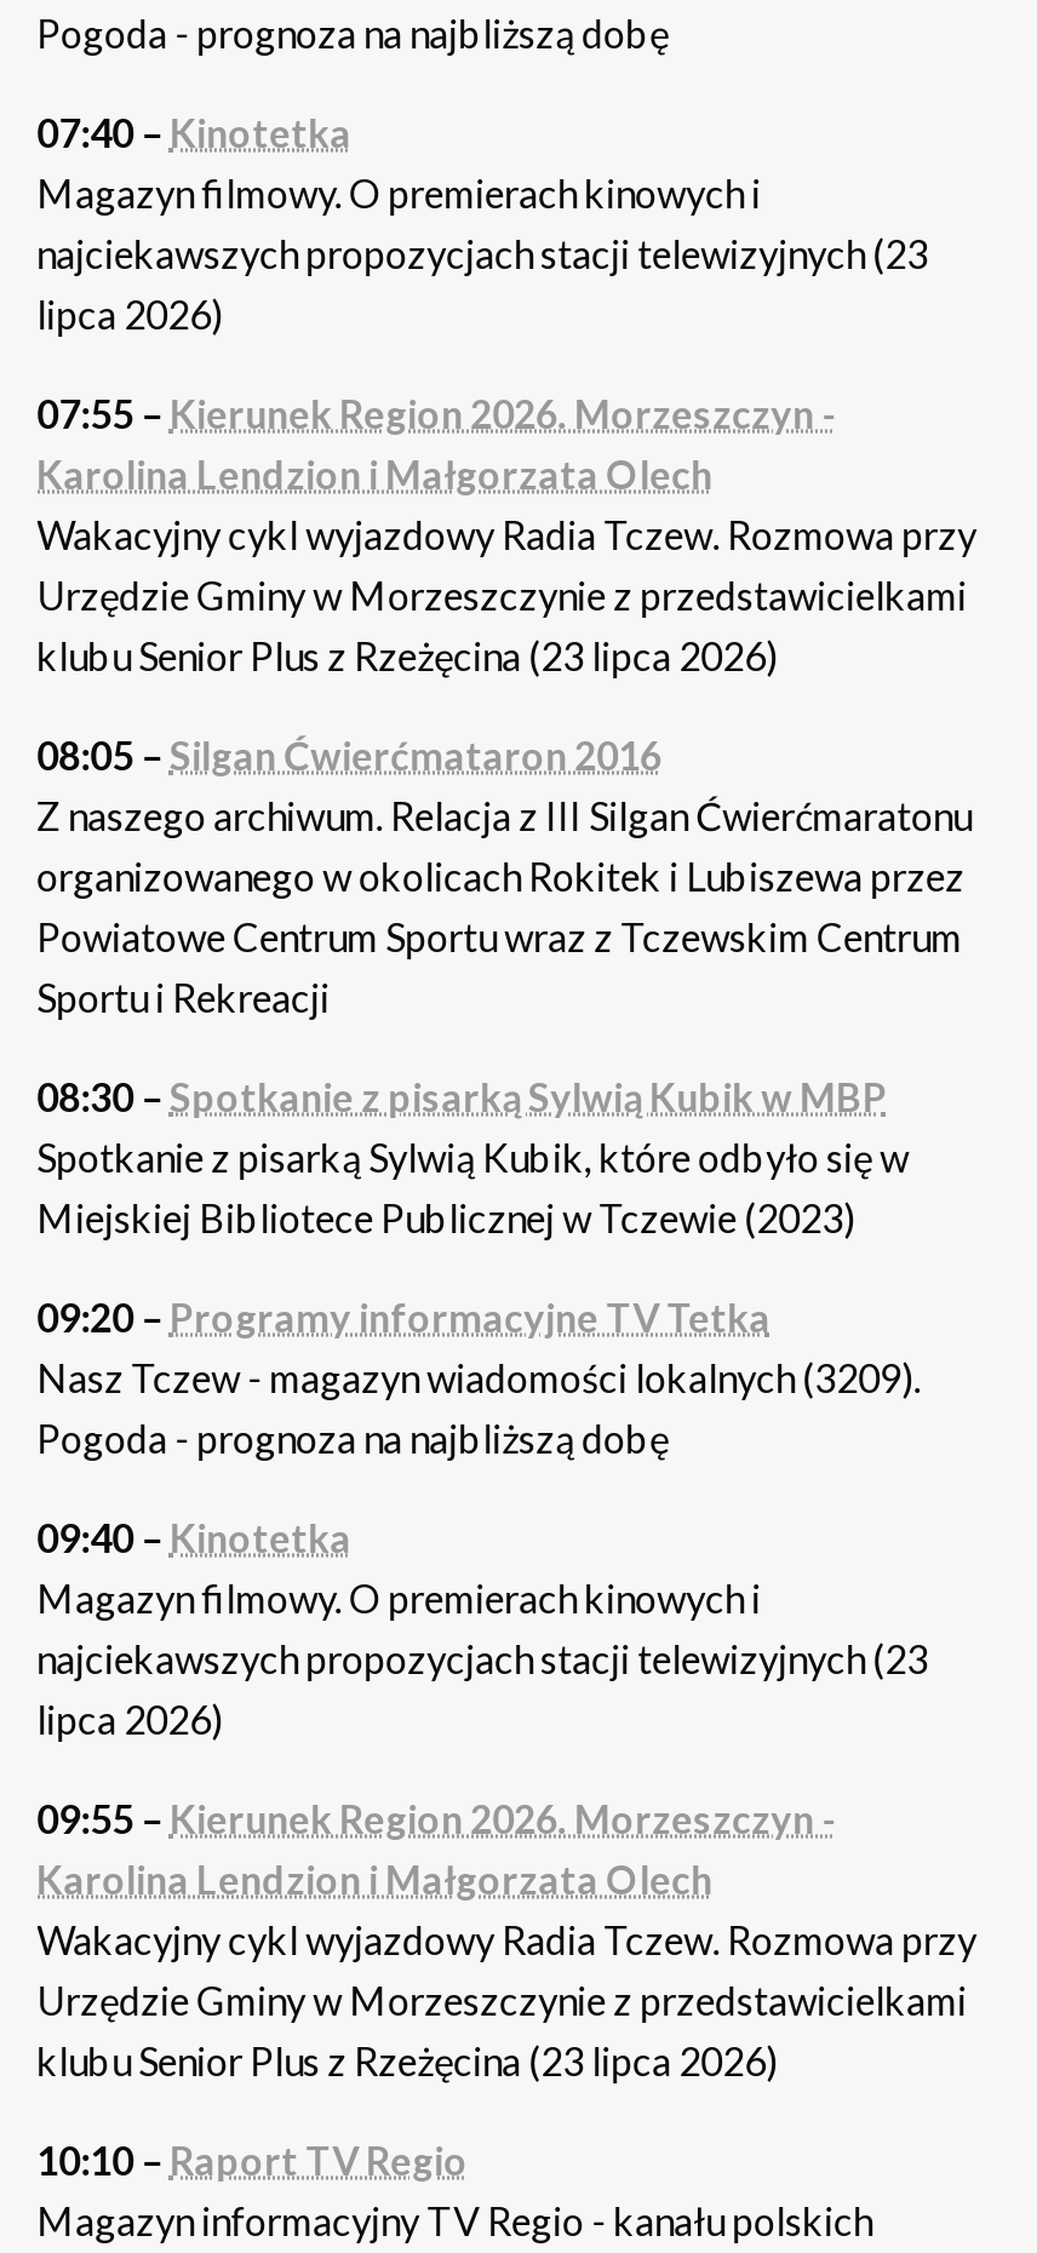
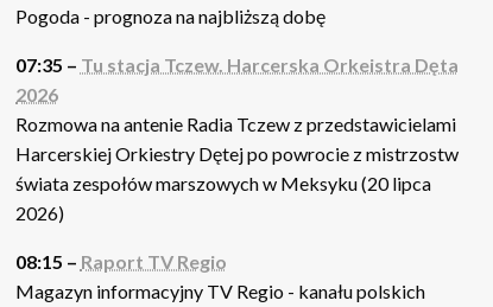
[37,109,977,2182] 07:40 – Kinotetka | Magazyn filmowy. O premierach kinowych i | najciekawszych propozycjach stacji telewizyjnych (23 | lipca 2026) | 07:55 – Kierunek Region 2026. Morzeszczyn - | Karolina Lendzion i Małgorzata Olech | Wakacyjny cykl wyjazdowy Radia Tczew. Rozmowa przy | Urzędzie Gminy w Morzeszczynie z przedstawicielkami | klubu Senior Plus z Rzeżęcina (23 lipca 2026) | 08:05 – Silgan Ćwierćmataron 2016 | Z naszego archiwum. Relacja z III Silgan Ćwierćmaratonu | organizowanego w okolicach Rokitek i Lubiszewa przez | Powiatowe Centrum Sportu wraz z Tczewskim Centrum | Sportu i Rekreacji | 08:30 – Spotkanie z pisarką Sylwią Kubik w MBP | Spotkanie z pisarką Sylwią Kubik, które odbyło się w | Miejskiej Bibliotece Publicznej w Tczewie (2023) | 09:20 – Programy informacyjne TV Tetka | Nasz Tczew - magazyn wiadomości lokalnych (3209). | Pogoda - prognoza na najbliższą dobę | 09:40 – Kinotetka | Magazyn filmowy. O premierach kinowych i | najciekawszych propozycjach stacji telewizyjnych (23 | lipca 2026) | 09:55 – Kierunek Region 2026. Morzeszczyn - | Karolina Lendzion i Małgorzata Olech | Wakacyjny cykl wyjazdowy Radia Tczew. Rozmowa przy | Urzędzie Gminy w Morzeszczynie z przedstawicielkami | klubu Senior Plus z Rzeżęcina (23 lipca 2026) | 10:10 – Raport TV Regio -> [15,53,458,272] 07:35 – Tu stacja Tczew. Harcerska Orkeistra Dęta | 2026 | Rozmowa na antenie Radia Tczew z przedstawicielami | Harcerskiej Orkiestry Dętej po powrocie z mistrzostw | świata zespołów marszowych w Meksyku (20 lipca | 2026) | 08:15 – Raport TV Regio

